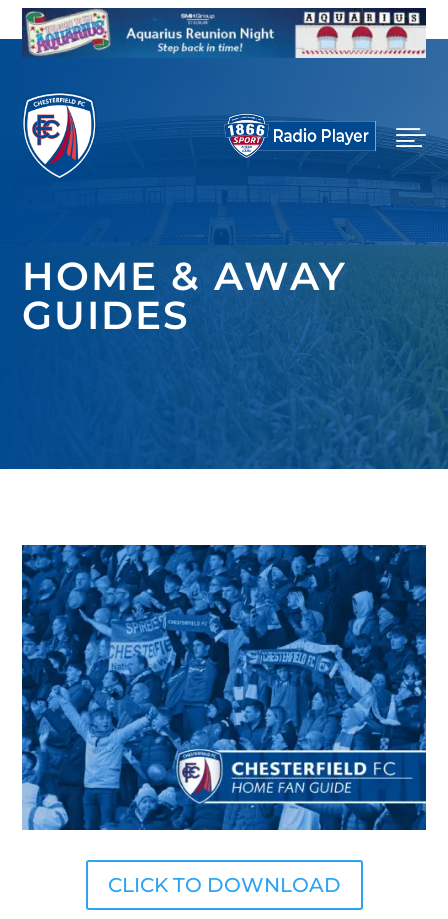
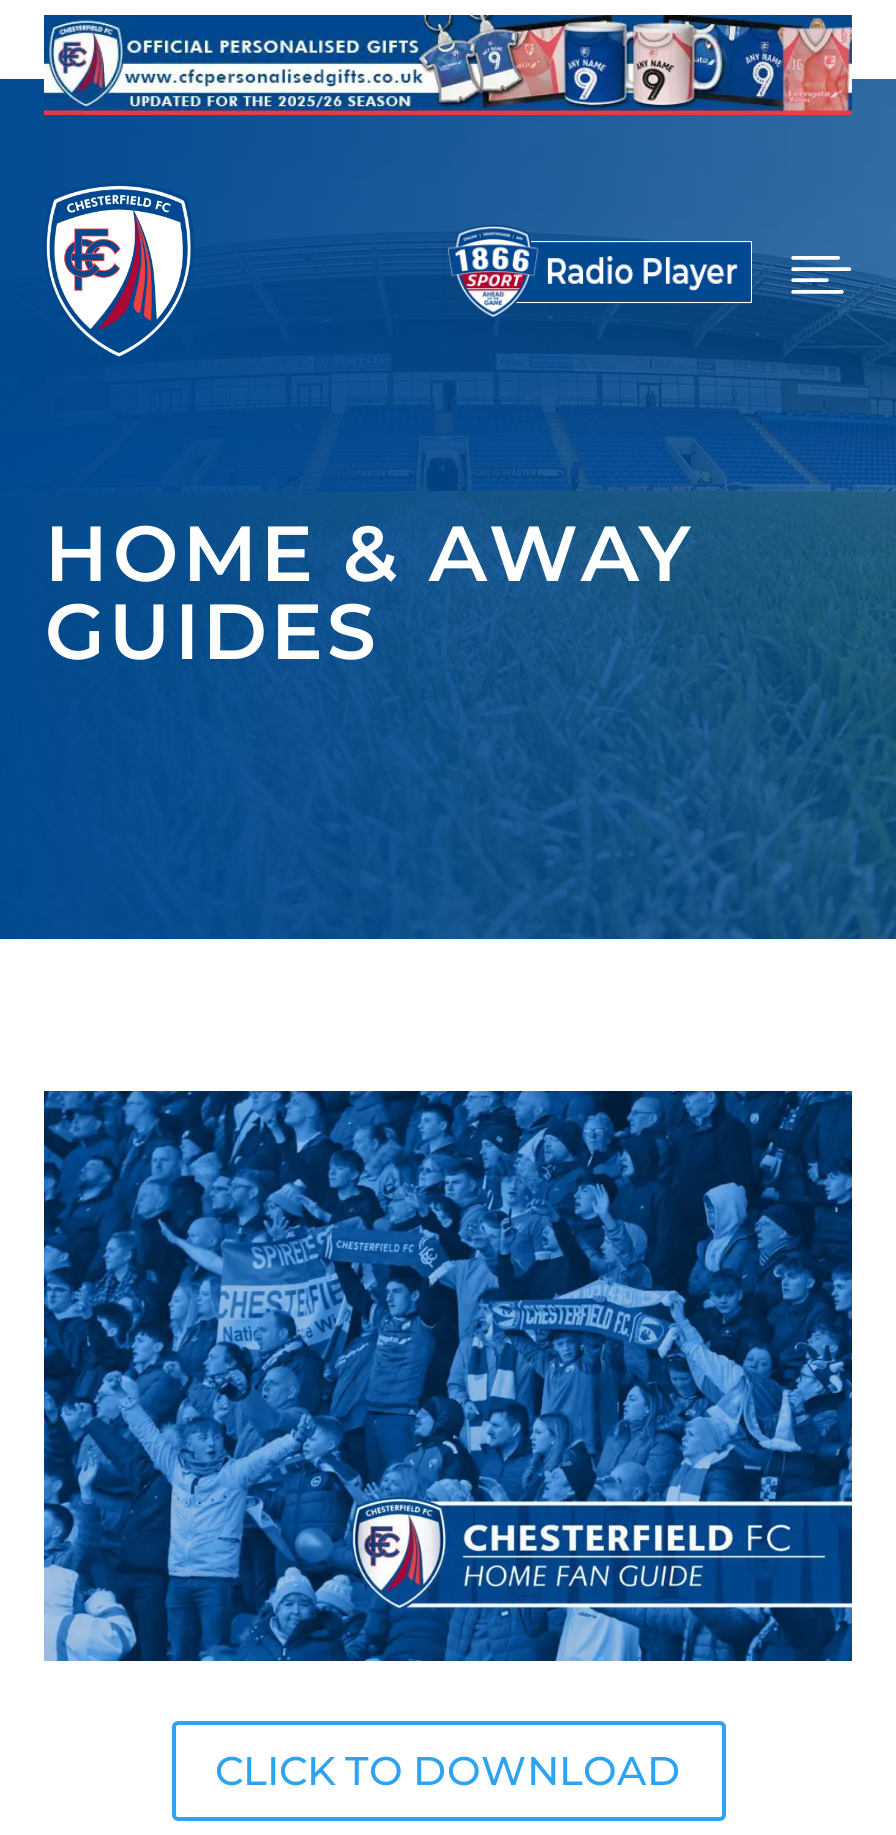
[21,8,427,59] [image] -> [42,15,854,117] [image]

